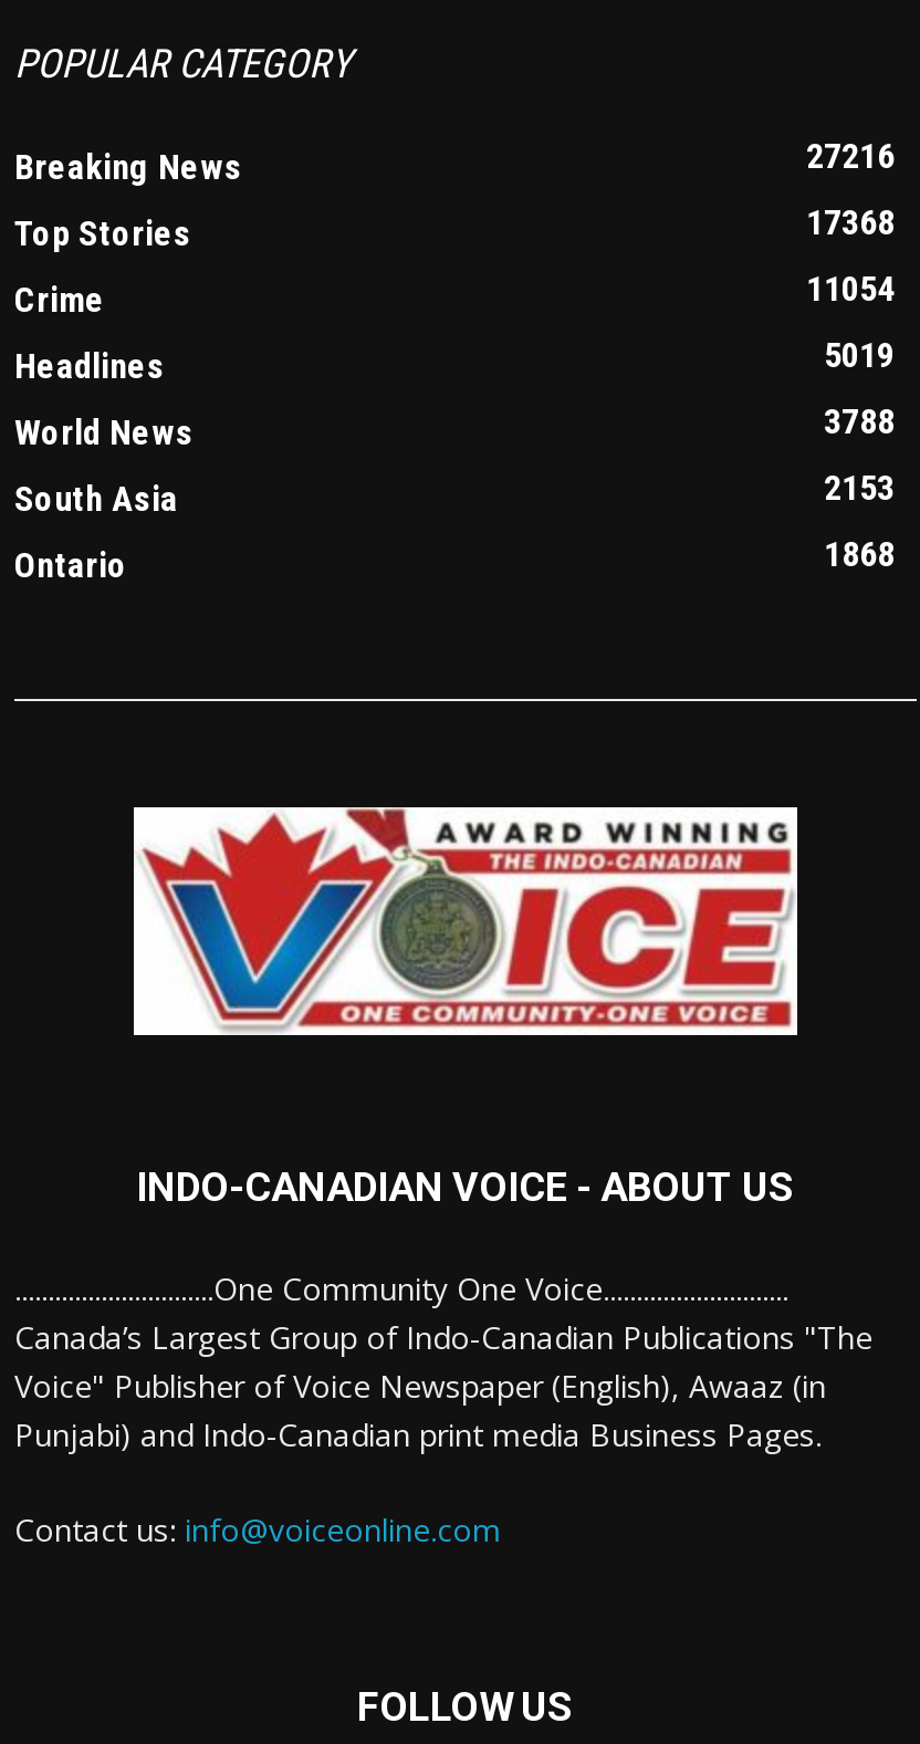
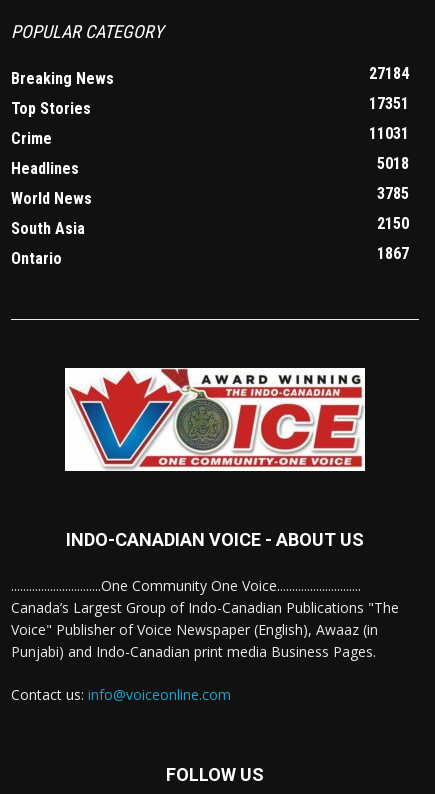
[806,135,895,177] 27216 -> [369,64,409,83] 27184
[806,201,895,244] 17368 -> [369,94,409,113] 17351
[806,268,895,310] 11054 -> [369,124,409,143] 11031
[824,334,895,376] 5019 -> [377,154,409,173] 5018
[824,401,895,443] 3788 -> [377,184,409,203] 3785
[824,467,895,509] 2153 -> [377,214,409,233] 2150
[824,533,895,575] 1868 -> [377,244,409,263] 1867

